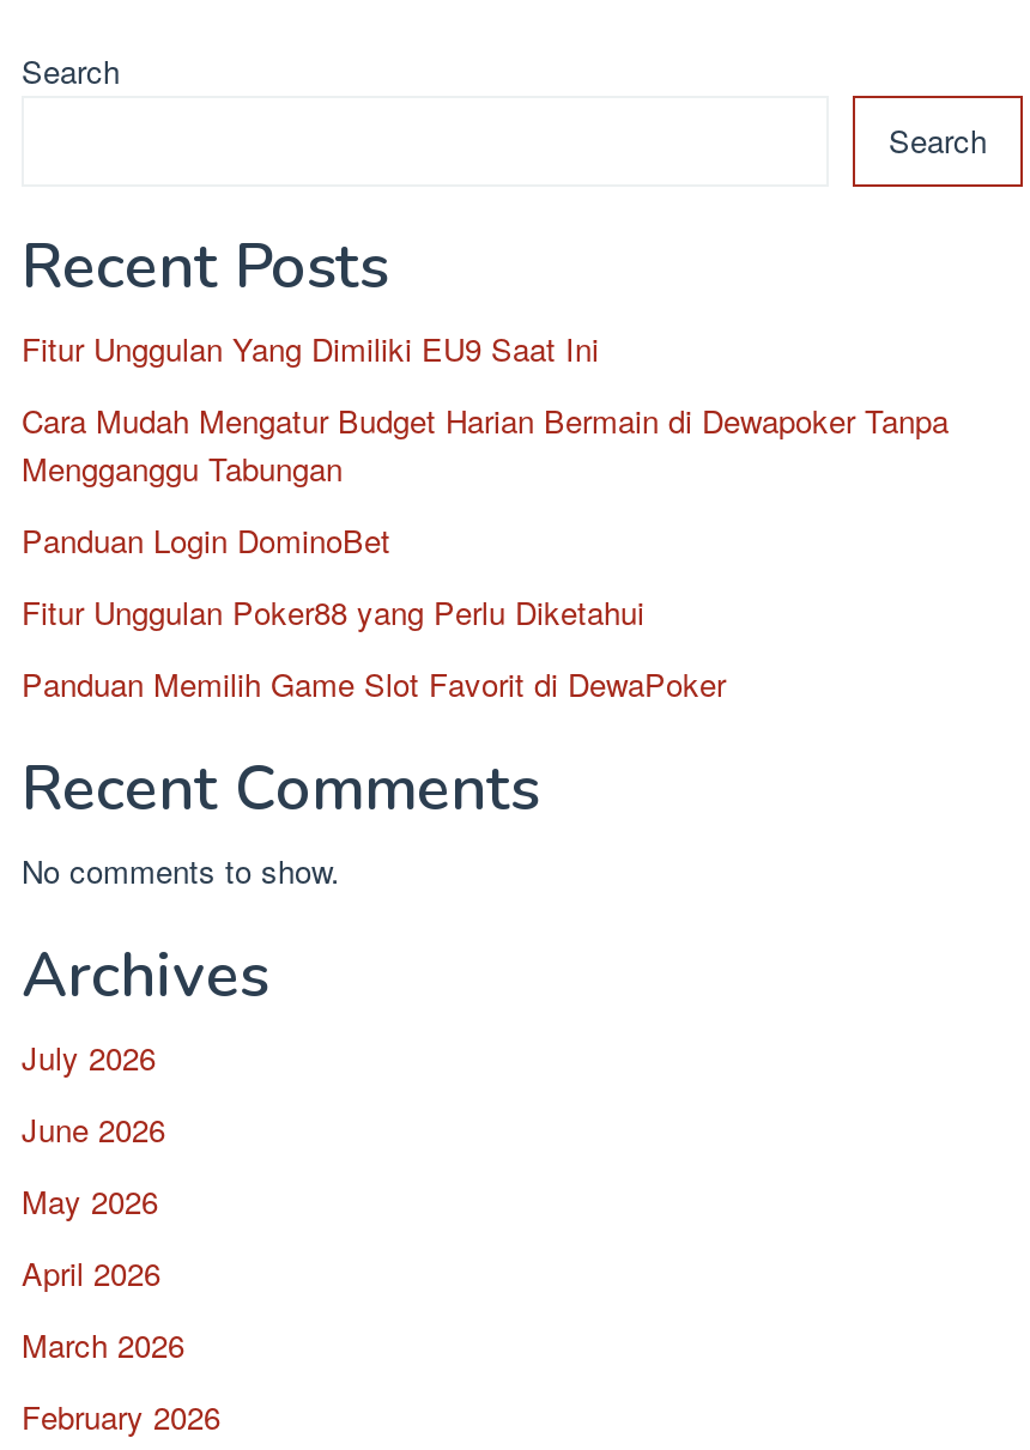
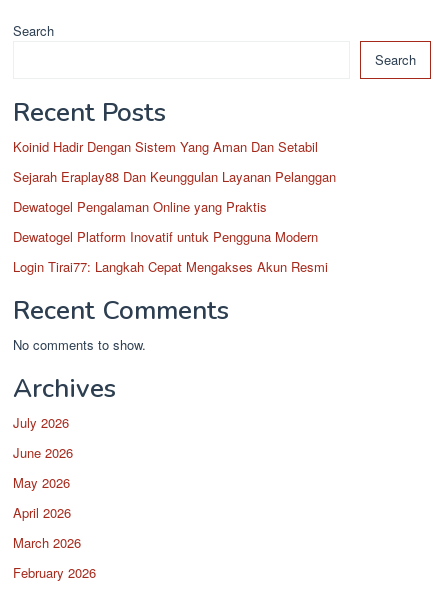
[22,326,599,371] Fitur Unggulan Yang Dimiliki EU9 Saat Ini -> [13,137,318,156] Koinid Hadir Dengan Sistem Yang Aman Dan Setabil
[22,398,949,491] Cara Mudah Mengatur Budget Harian Bermain di Dewapoker Tanpa | Mengganggu Tabungan -> [13,167,336,186] Sejarah Eraplay88 Dan Keunggulan Layanan Pelanggan
[22,517,390,563] Panduan Login DominoBet -> [13,197,267,216] Dewatogel Pengalaman Online yang Praktis
[22,589,644,635] Fitur Unggulan Poker88 yang Perlu Diketahui -> [13,227,318,246] Dewatogel Platform Inovatif untuk Pengguna Modern
[22,661,726,706] Panduan Memilih Game Slot Favorit di DewaPoker -> [13,257,328,276] Login Tirai77: Langkah Cepat Mengakses Akun Resmi

